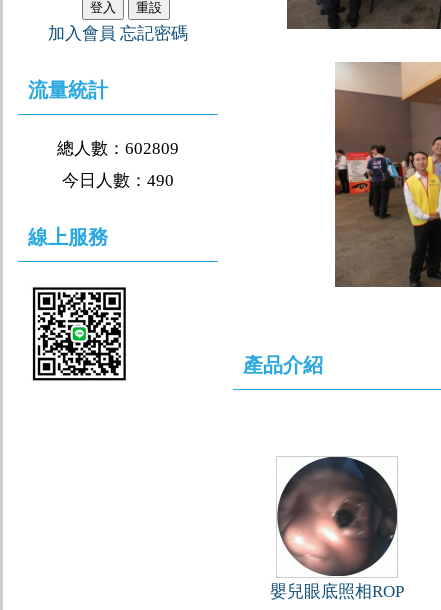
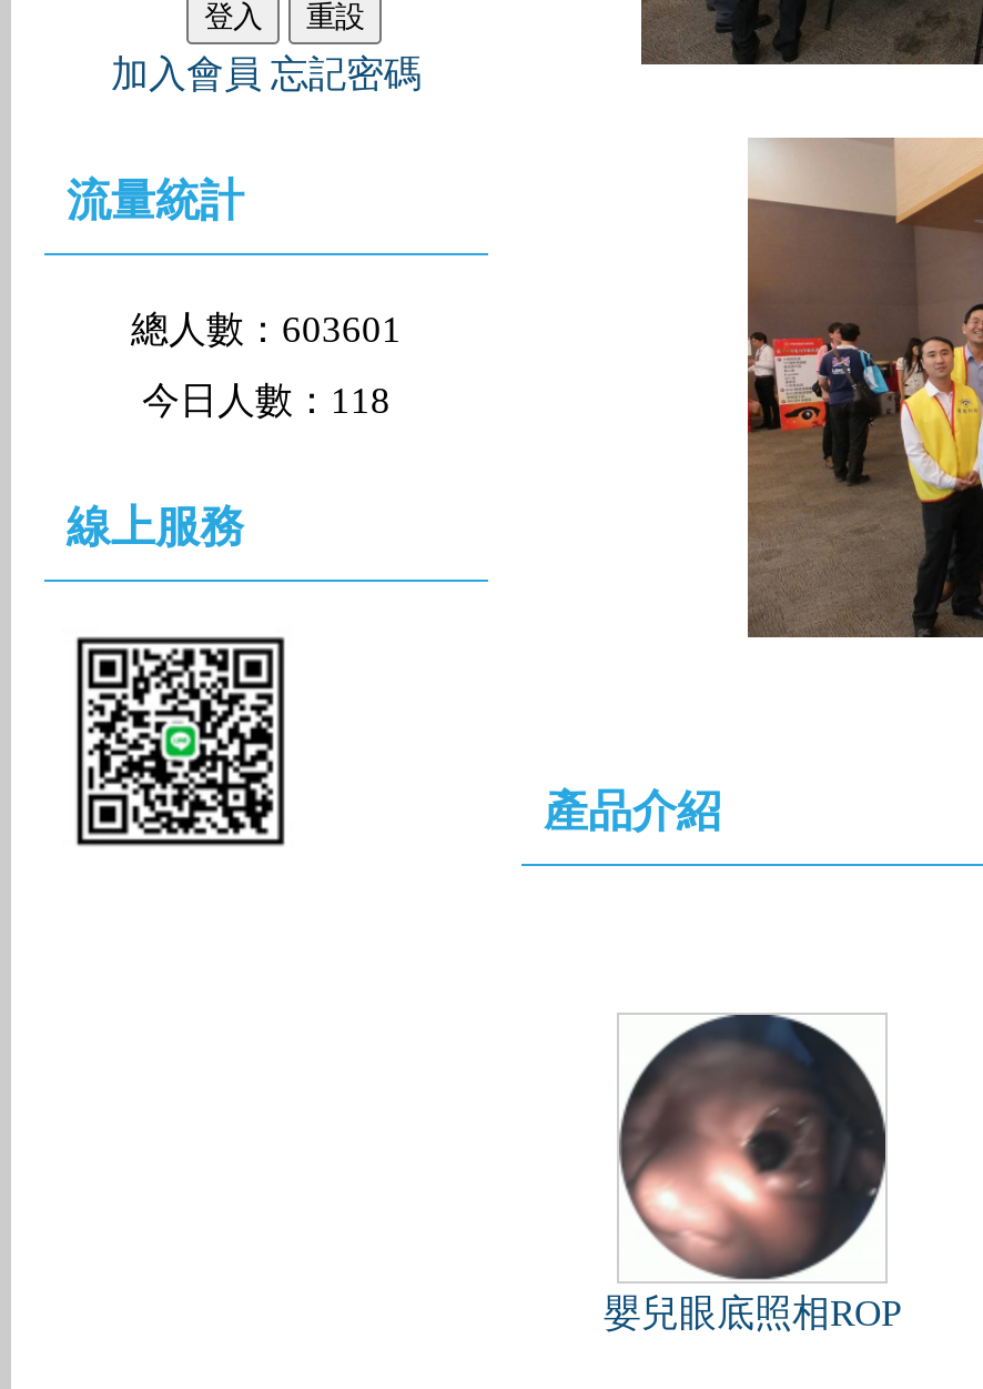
[57,139,179,158] 總人數：602809 -> [131,309,402,351] 總人數：603601
[62,171,174,190] 今日人數：490 -> [142,380,391,422] 今日人數：118

